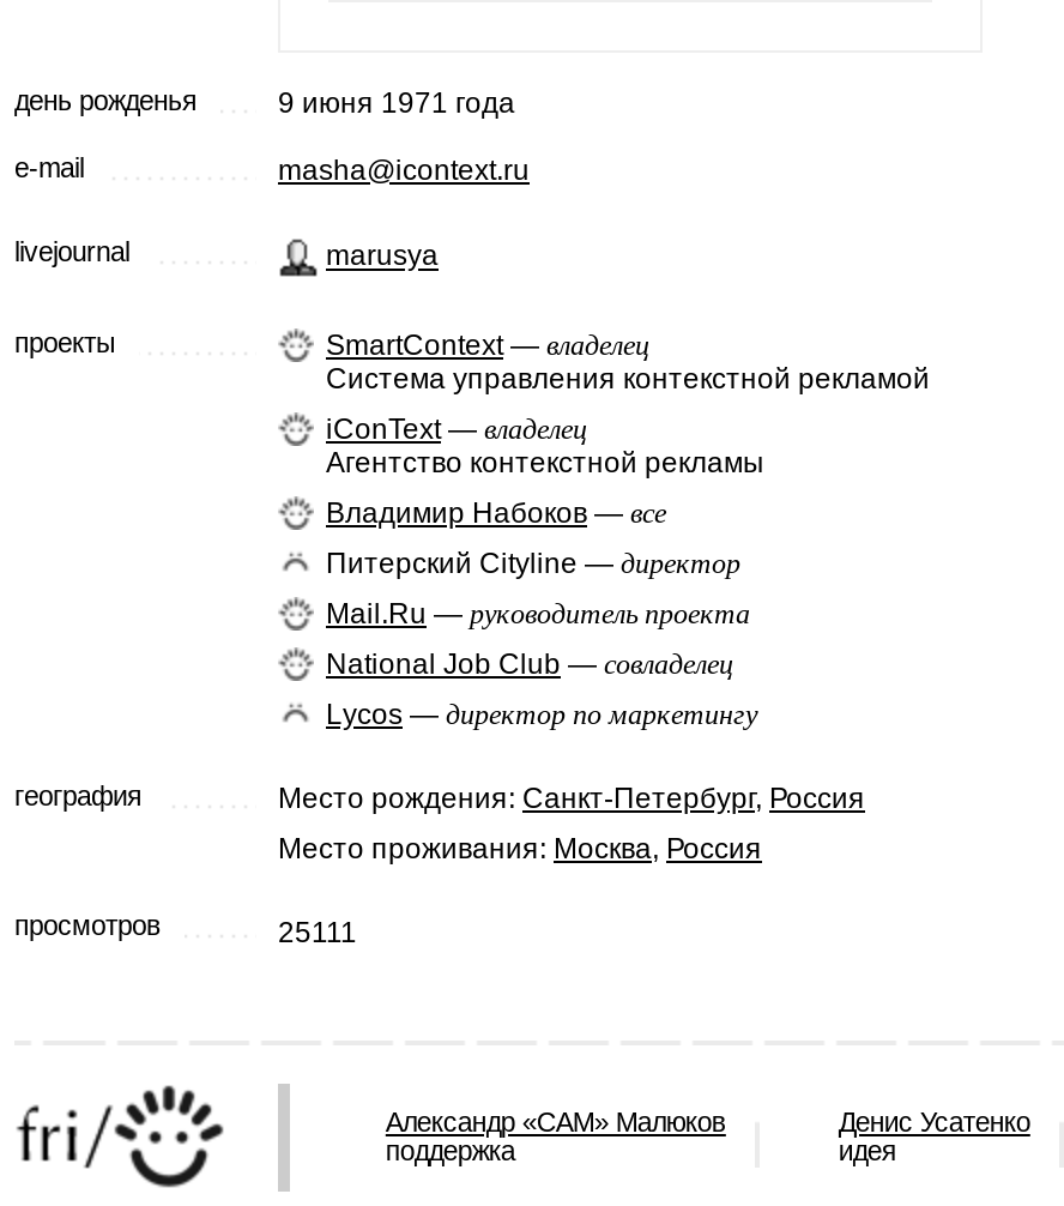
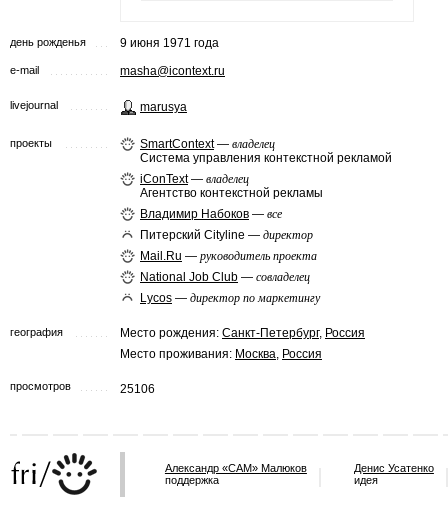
[278,916,357,949] 25111 -> [120,382,155,396] 25106

